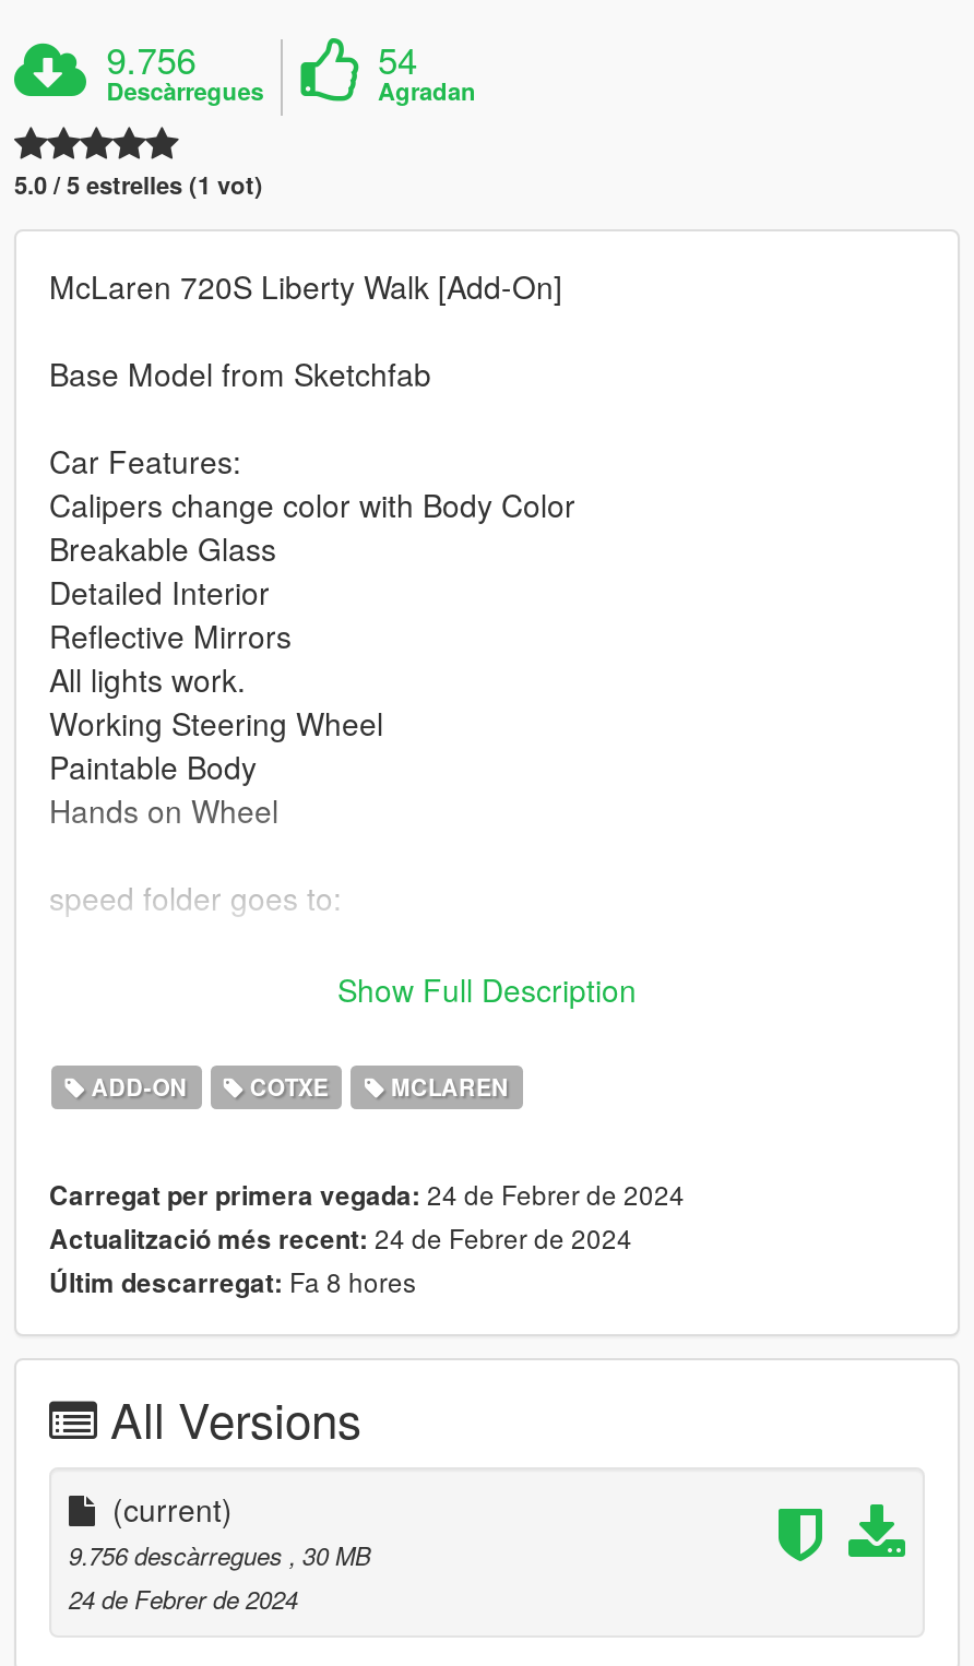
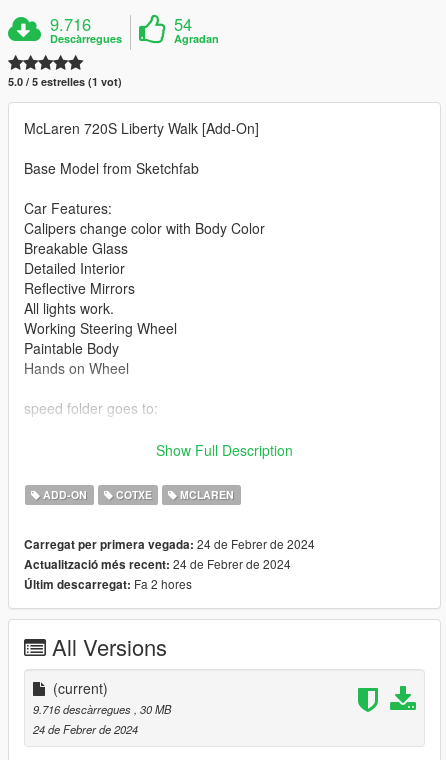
[106,32,196,85] 9.756 -> [50,12,91,36] 9.716
[49,1262,416,1301] Últim descarregat: Fa 8 hores -> [24,575,192,593] Últim descarregat: Fa 2 hores
[69,1537,370,1572] 9.756 descàrregues, 30 MB -> [33,701,171,717] 9.716 descàrregues, 30 MB

